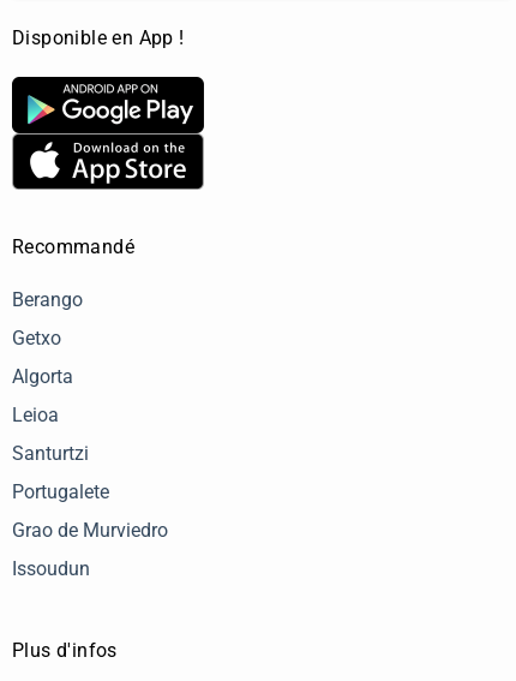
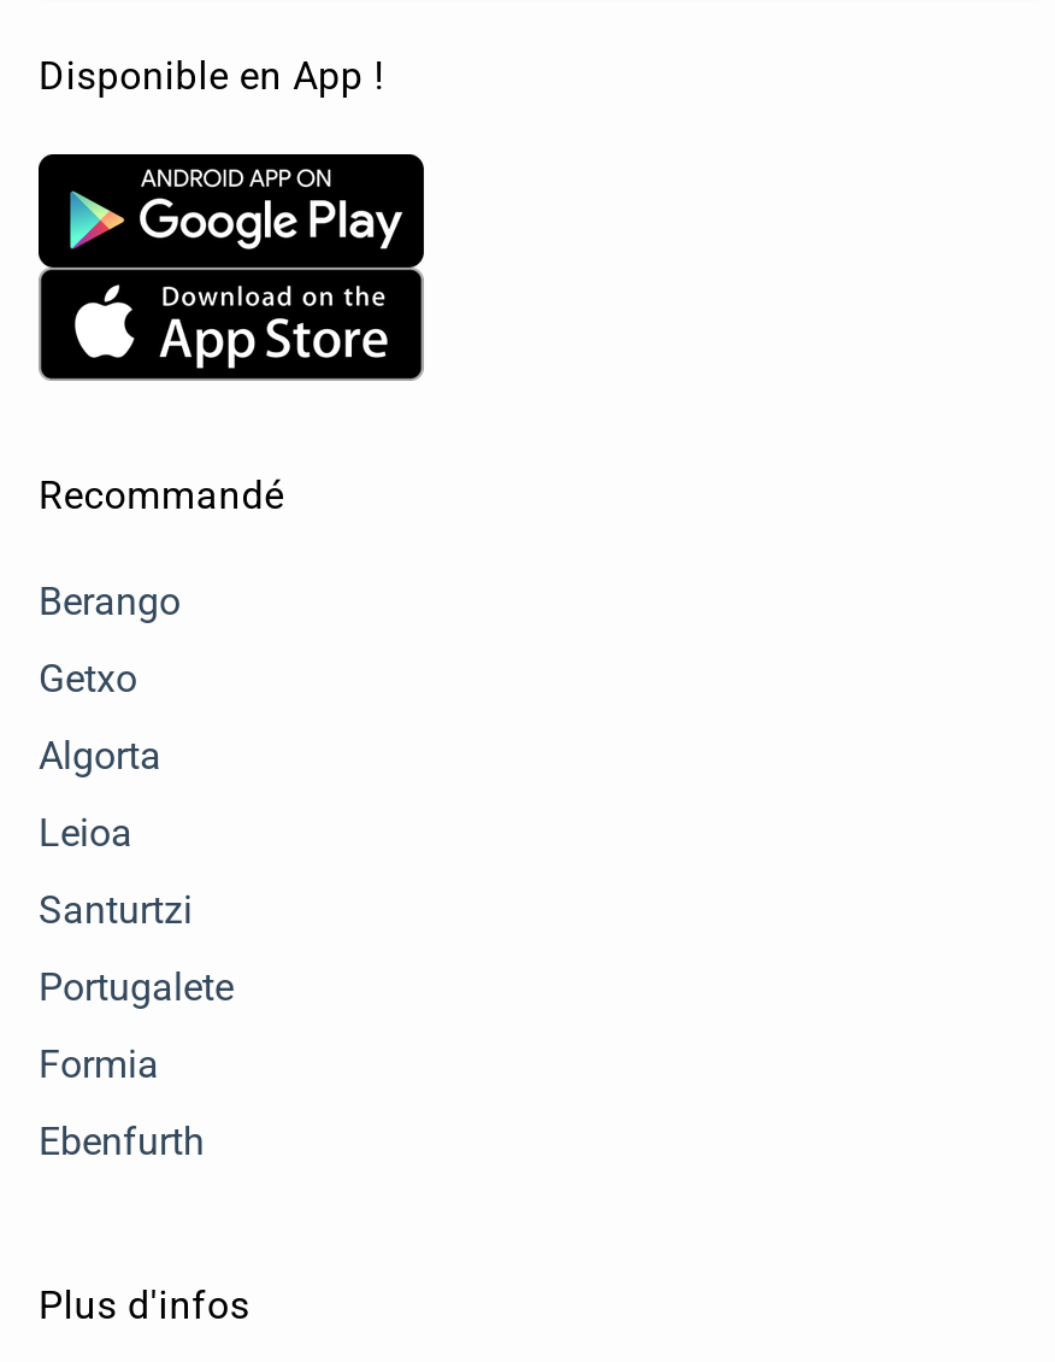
[12,519,168,542] Grao de Murviedro -> [39,1042,159,1088] Formia
[12,558,90,581] Issoudun -> [39,1119,205,1165] Ebenfurth

